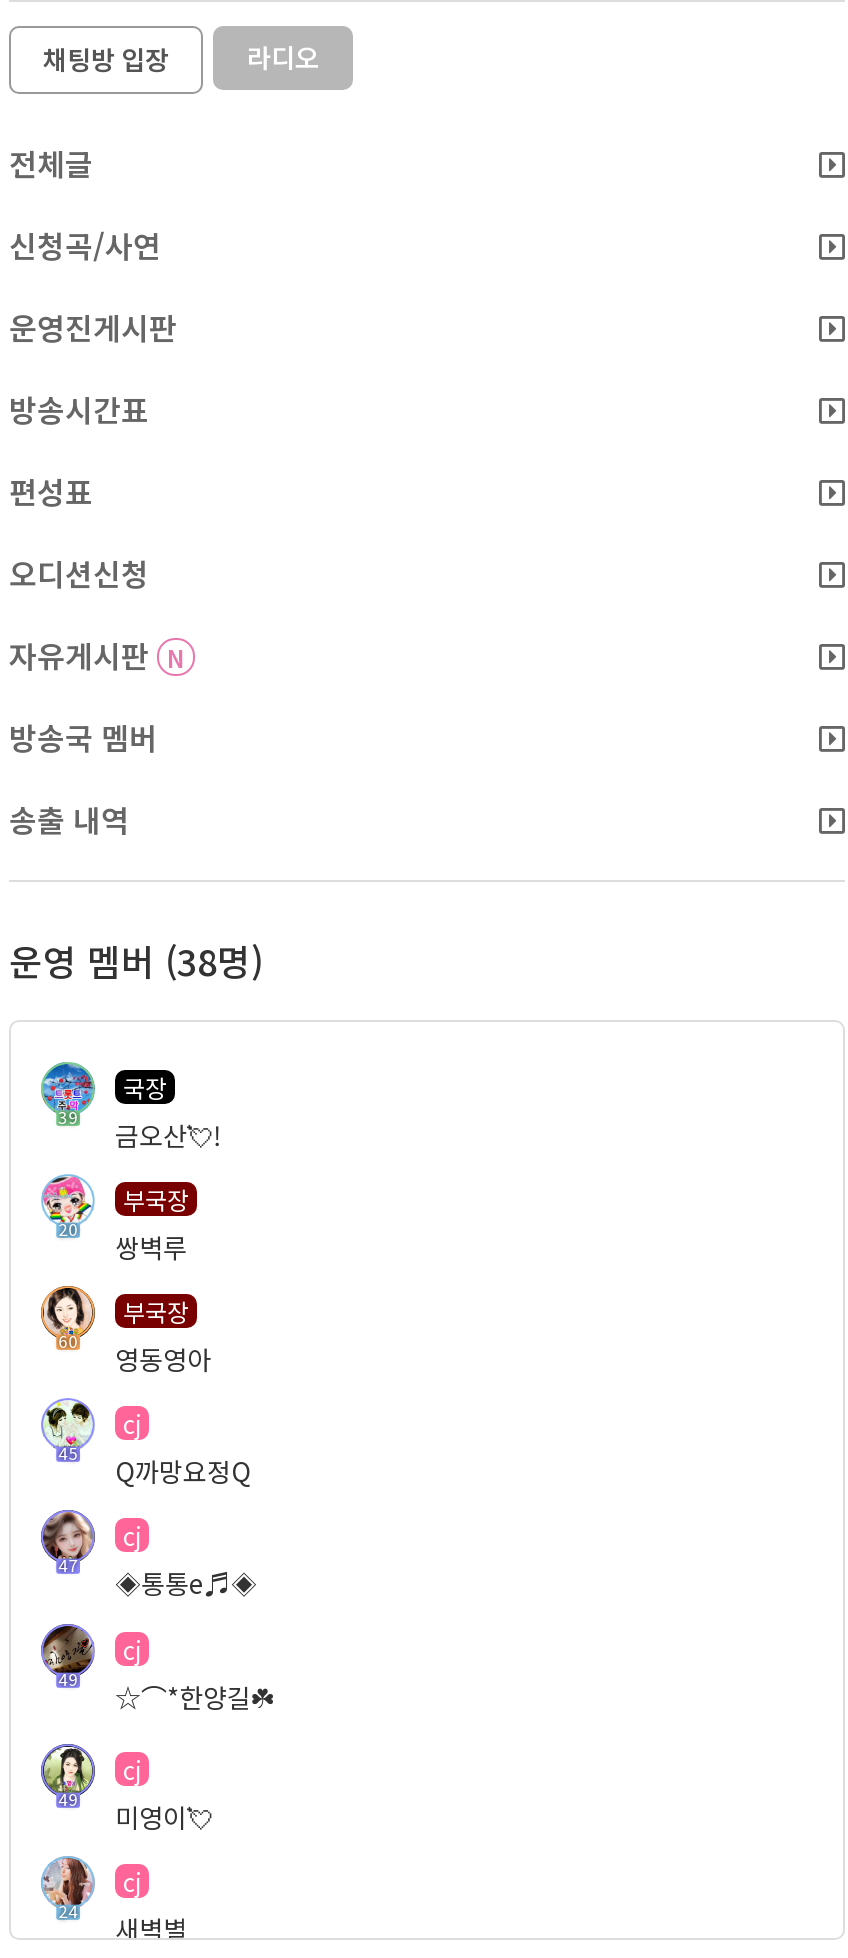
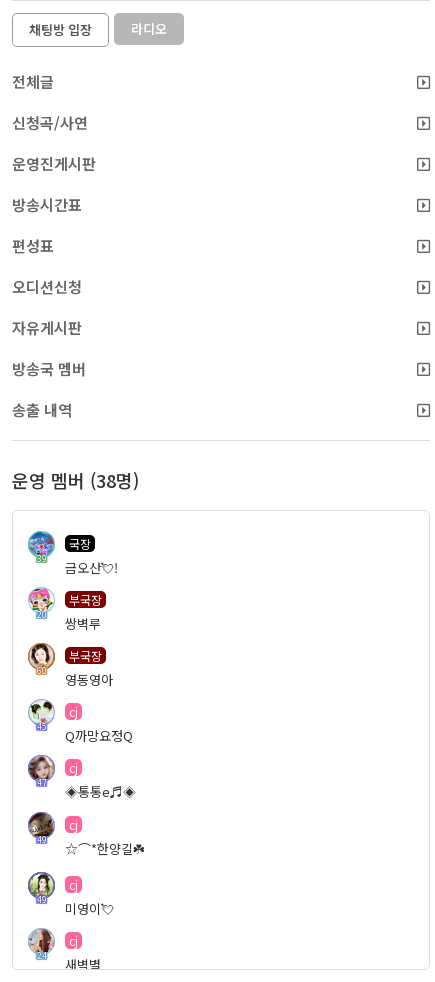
[9,633,185,675] 자유게시판 N -> [12,316,82,337] 자유게시판

